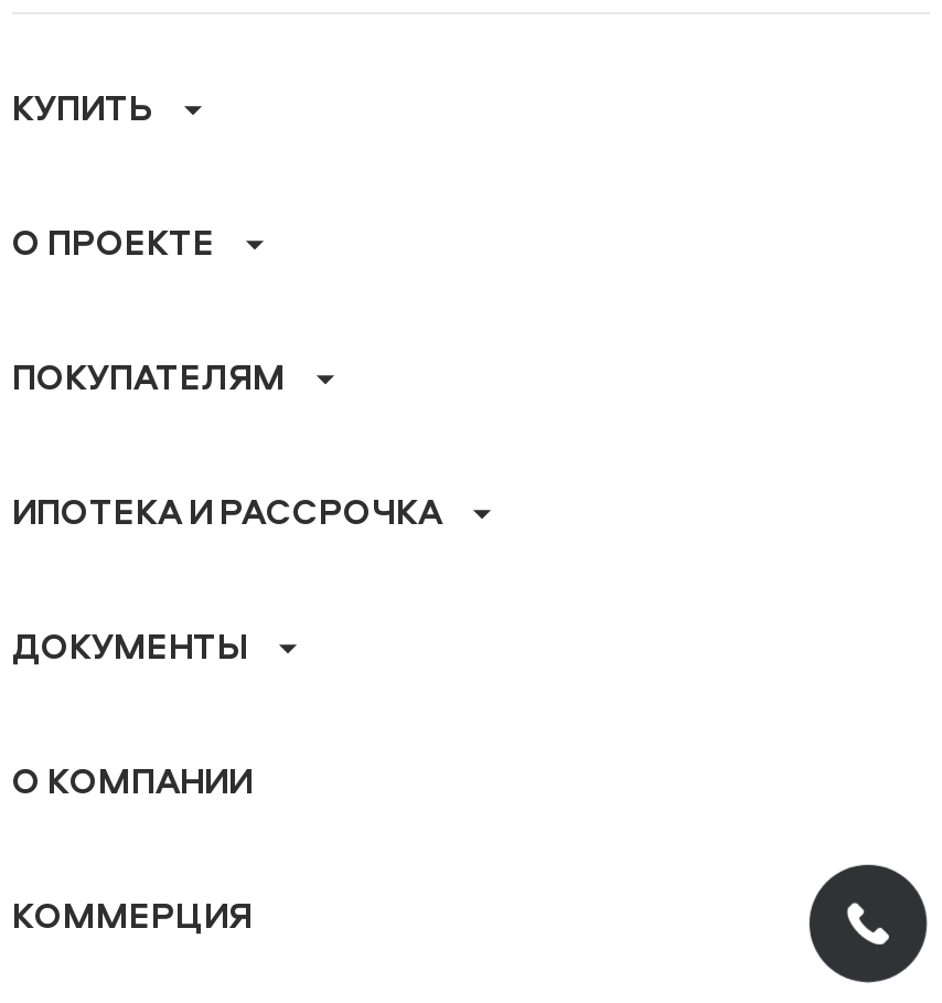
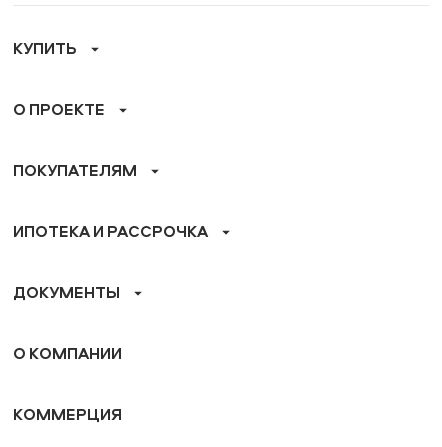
[806,862,930,985] [image] -> none

